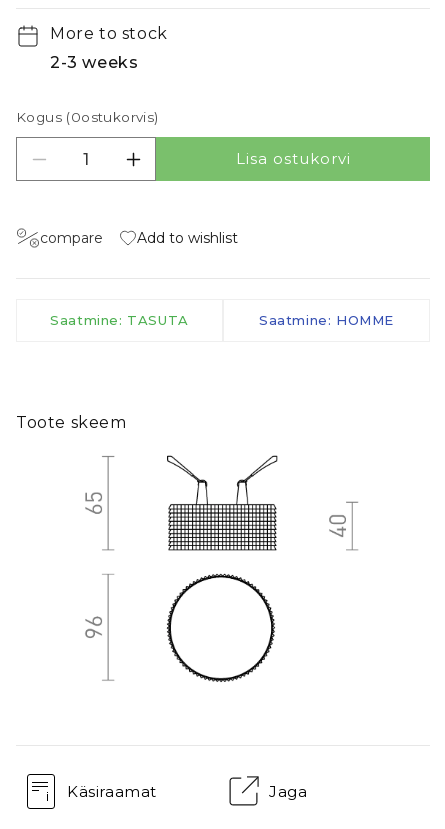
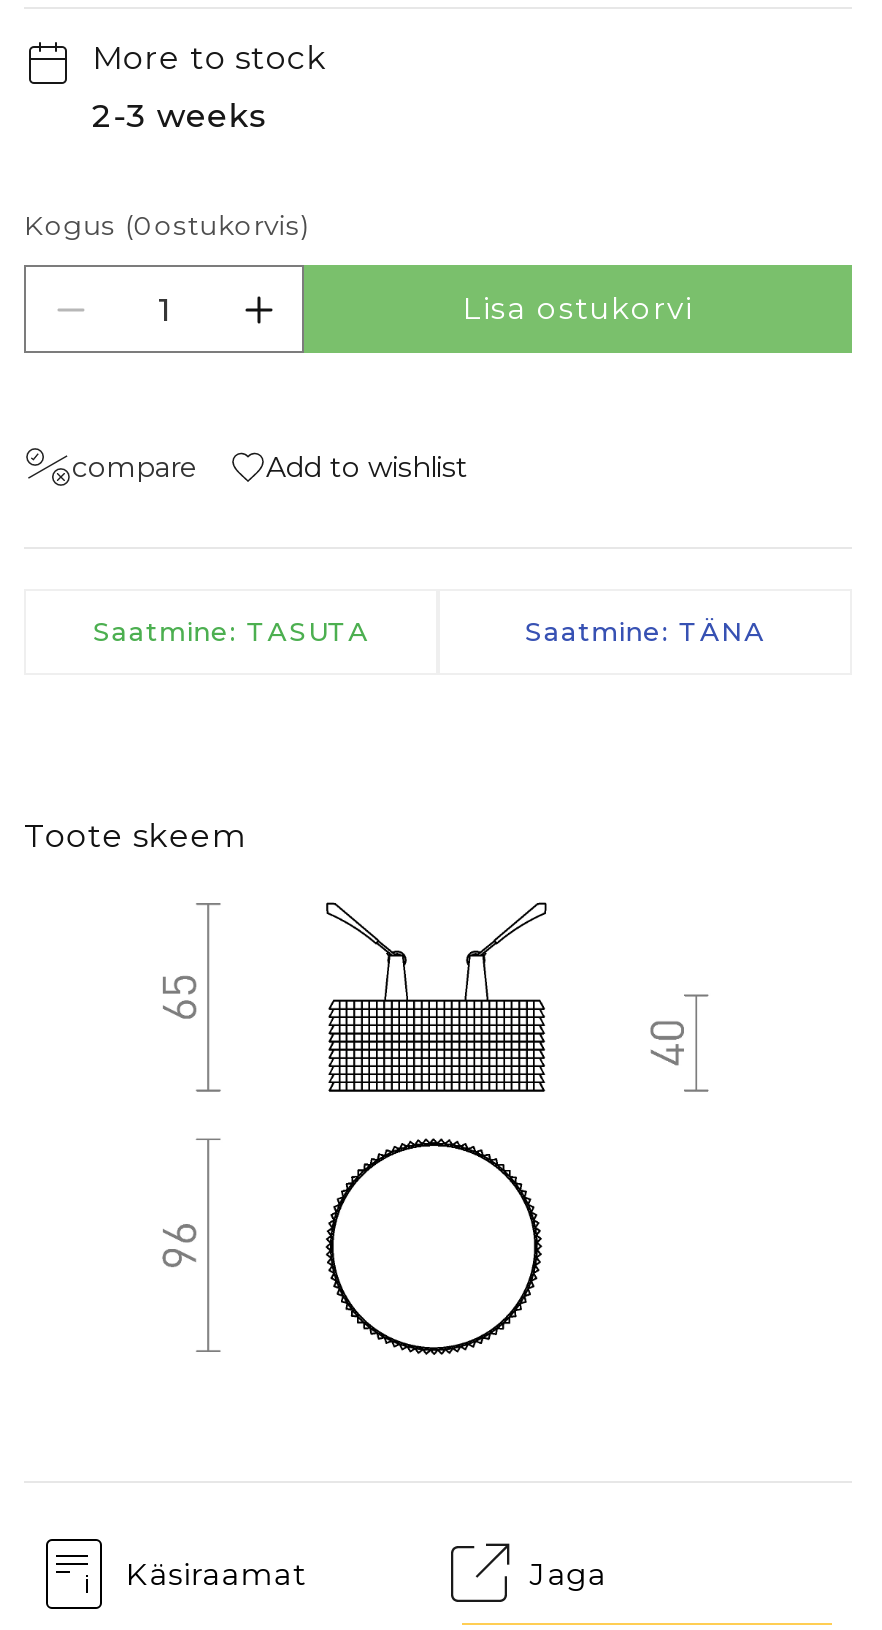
[259,312,394,328] Saatmine: HOMME -> [525,615,765,647] Saatmine: TÄNA

